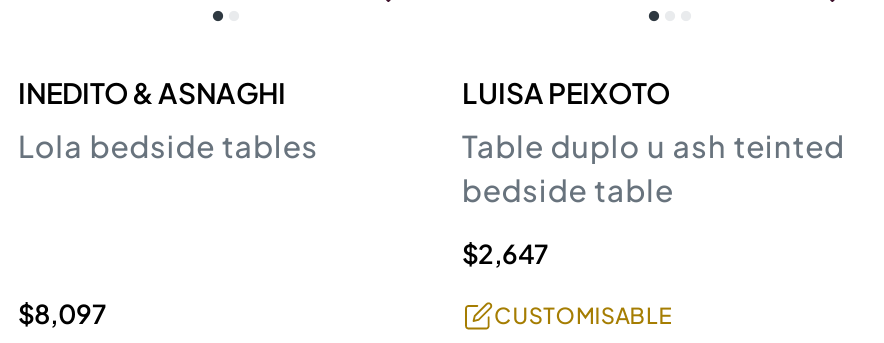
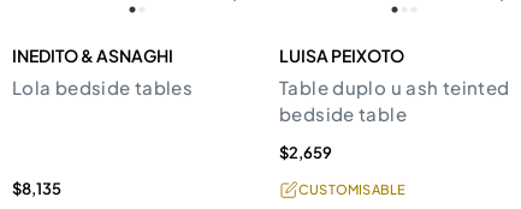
[462,238,548,270] $2,647 -> [279,143,332,162] $2,659
[18,298,106,330] $8,097 -> [12,179,61,198] $8,135

